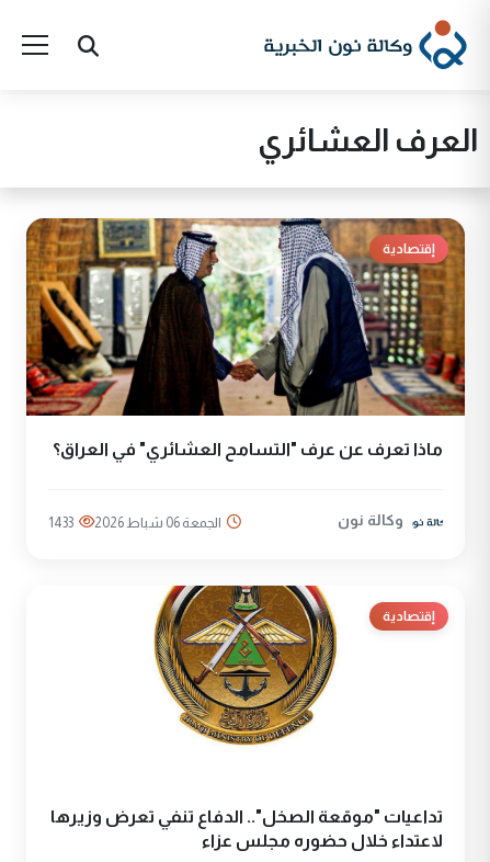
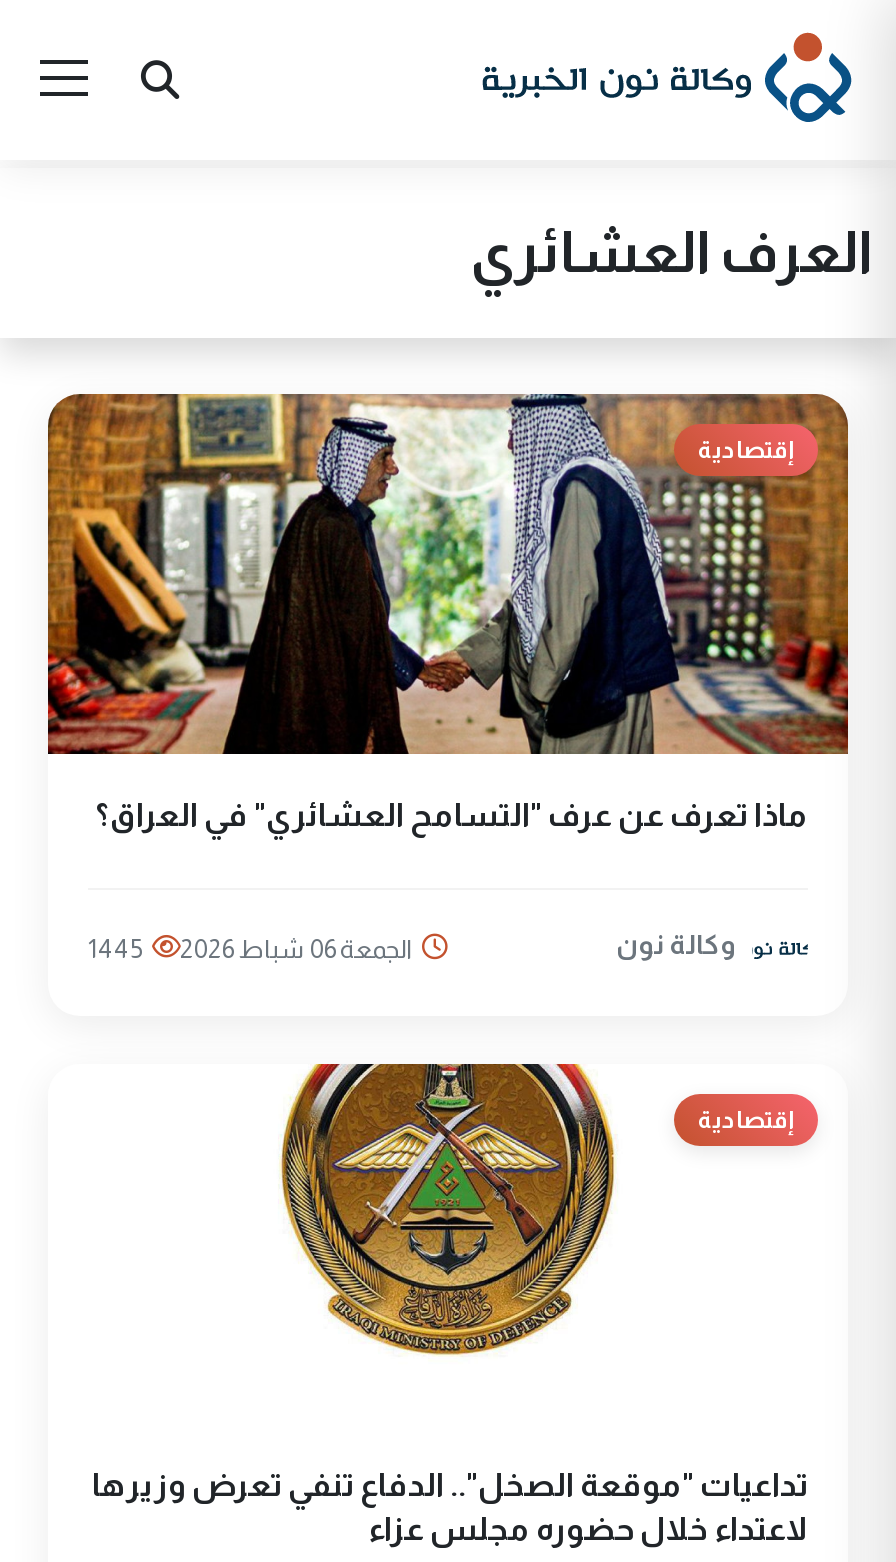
[48,514,73,530] 1433 -> [88,933,142,963] 1445

